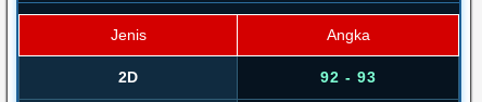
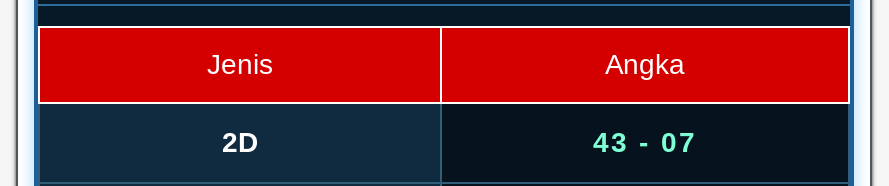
[320,68,376,86] 92 - 93 -> [593,126,697,158] 43 - 07

